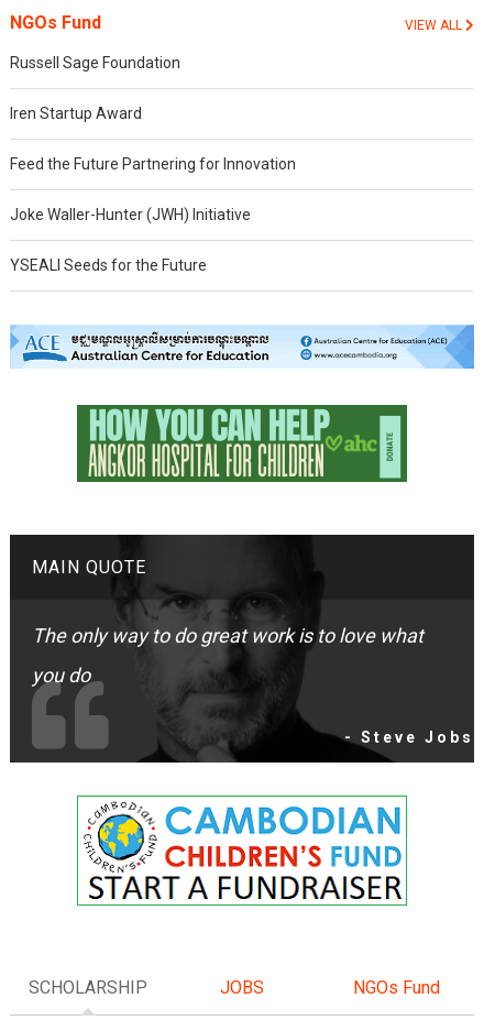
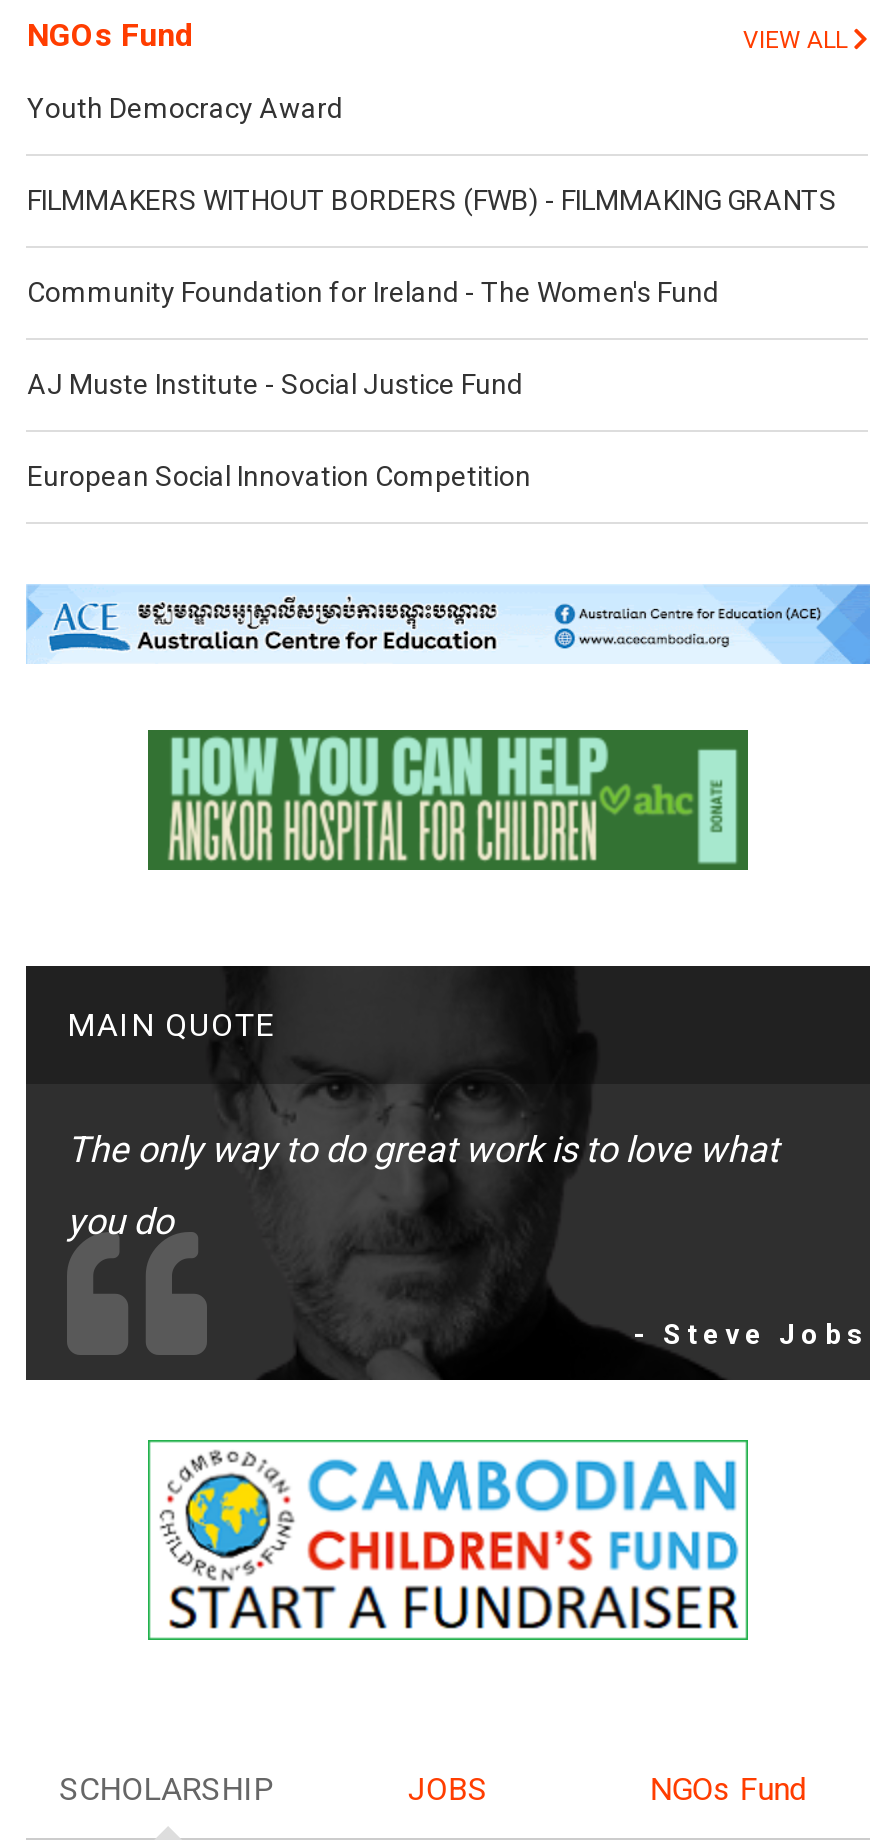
[10,54,181,72] Russell Sage Foundation -> [27,92,343,124] Youth Democracy Award
[10,105,142,122] Iren Startup Award -> [27,184,837,216] FILMMAKERS WITHOUT BORDERS (FWB) - FILMMAKING GRANTS
[10,155,296,173] Feed the Future Partnering for Innovation -> [27,276,719,308] Community Foundation for Ireland - The Women's Fund
[10,206,251,223] Joke Waller-Hunter (JWH) Initiative -> [27,368,523,400] AJ Muste Institute - Social Justice Fund
[10,256,207,274] YSEALI Seeds for the Future -> [27,460,531,492] European Social Innovation Competition

